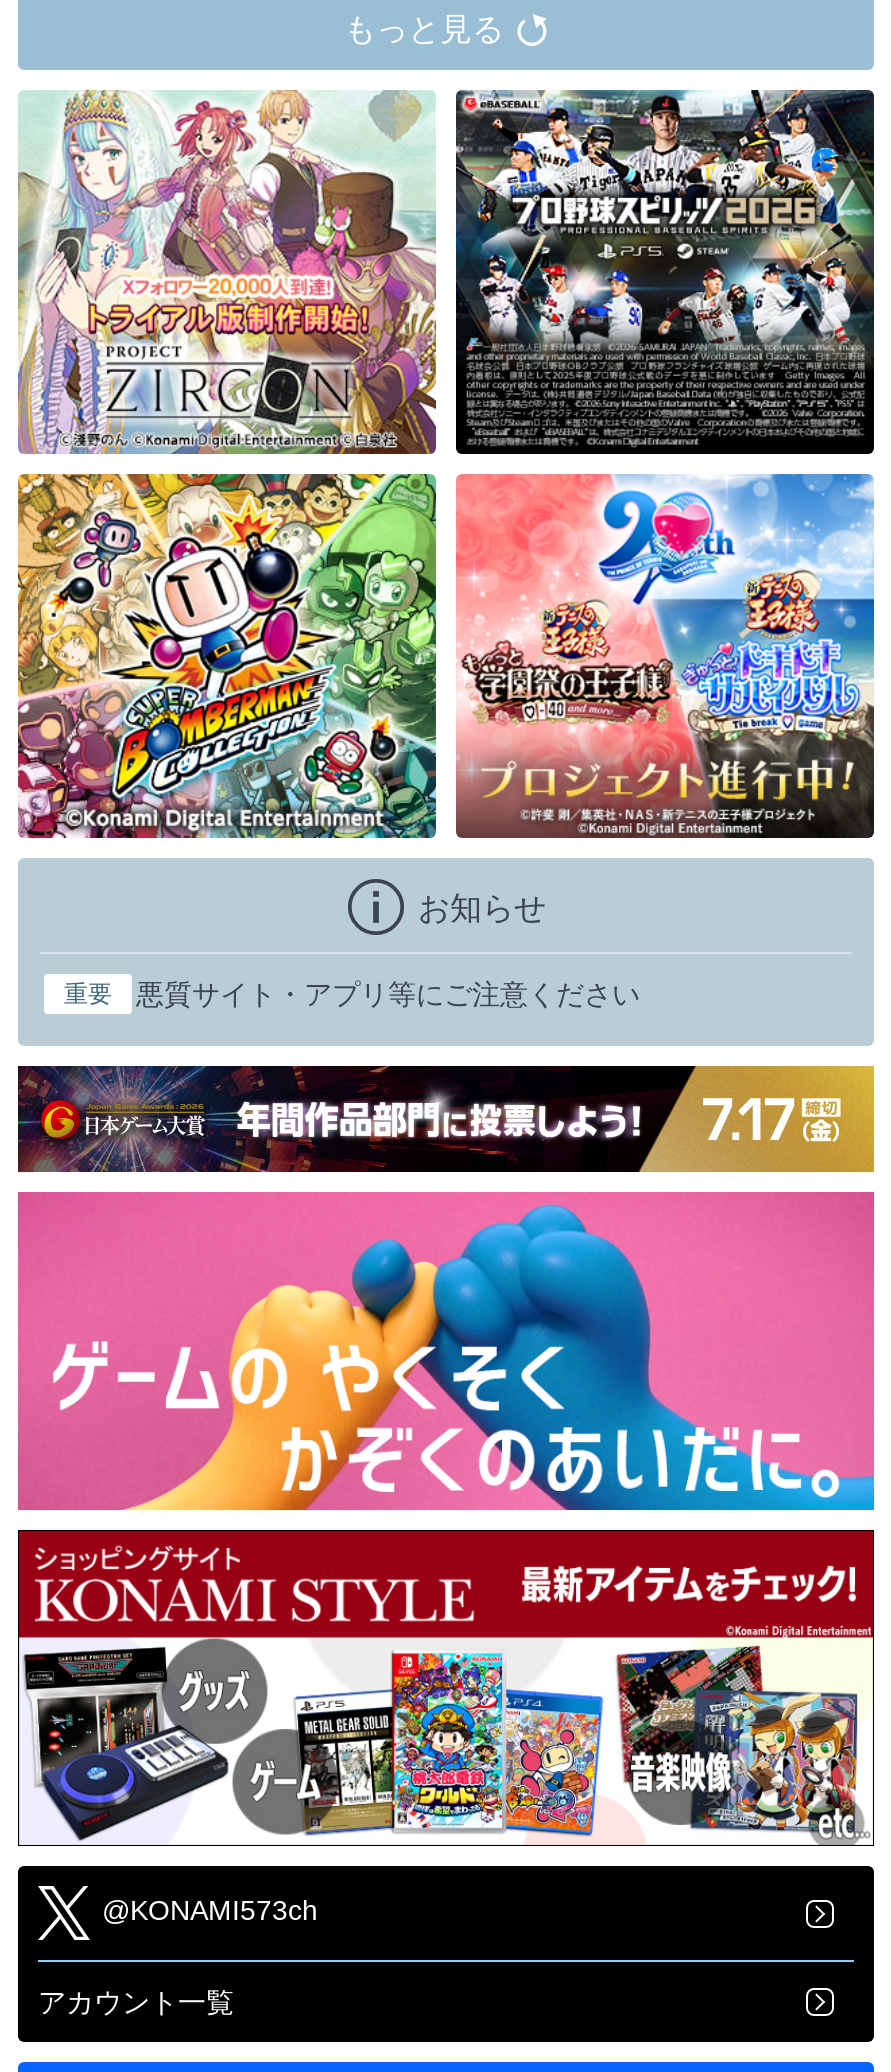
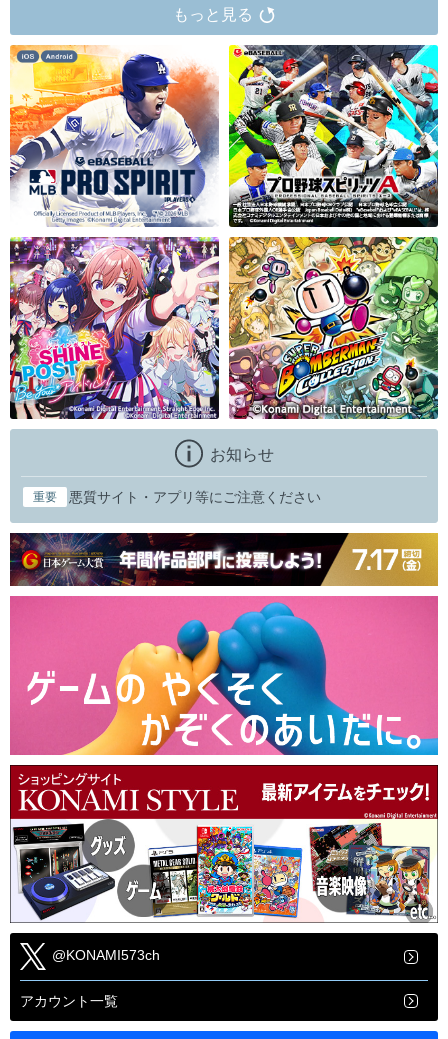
[16,88,438,456] [image] -> [9,44,219,228] [image]
[454,88,876,450] [image] -> [228,44,439,226] [image]
[16,472,438,840] [image] -> [9,236,220,420] [image]
[454,472,876,840] [image] -> [228,236,439,420] [image]

